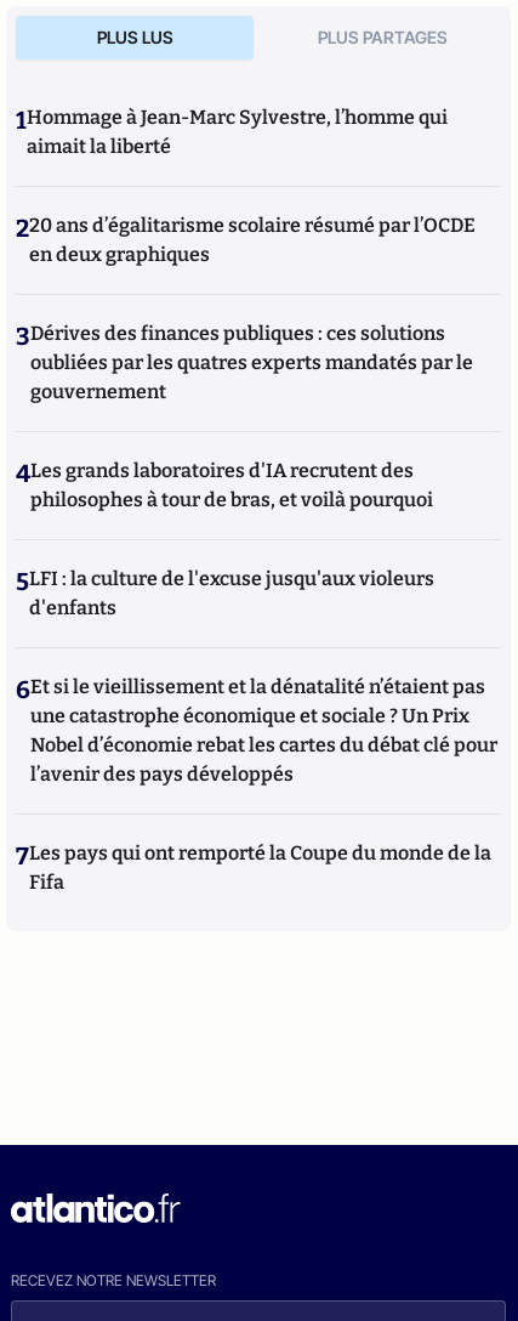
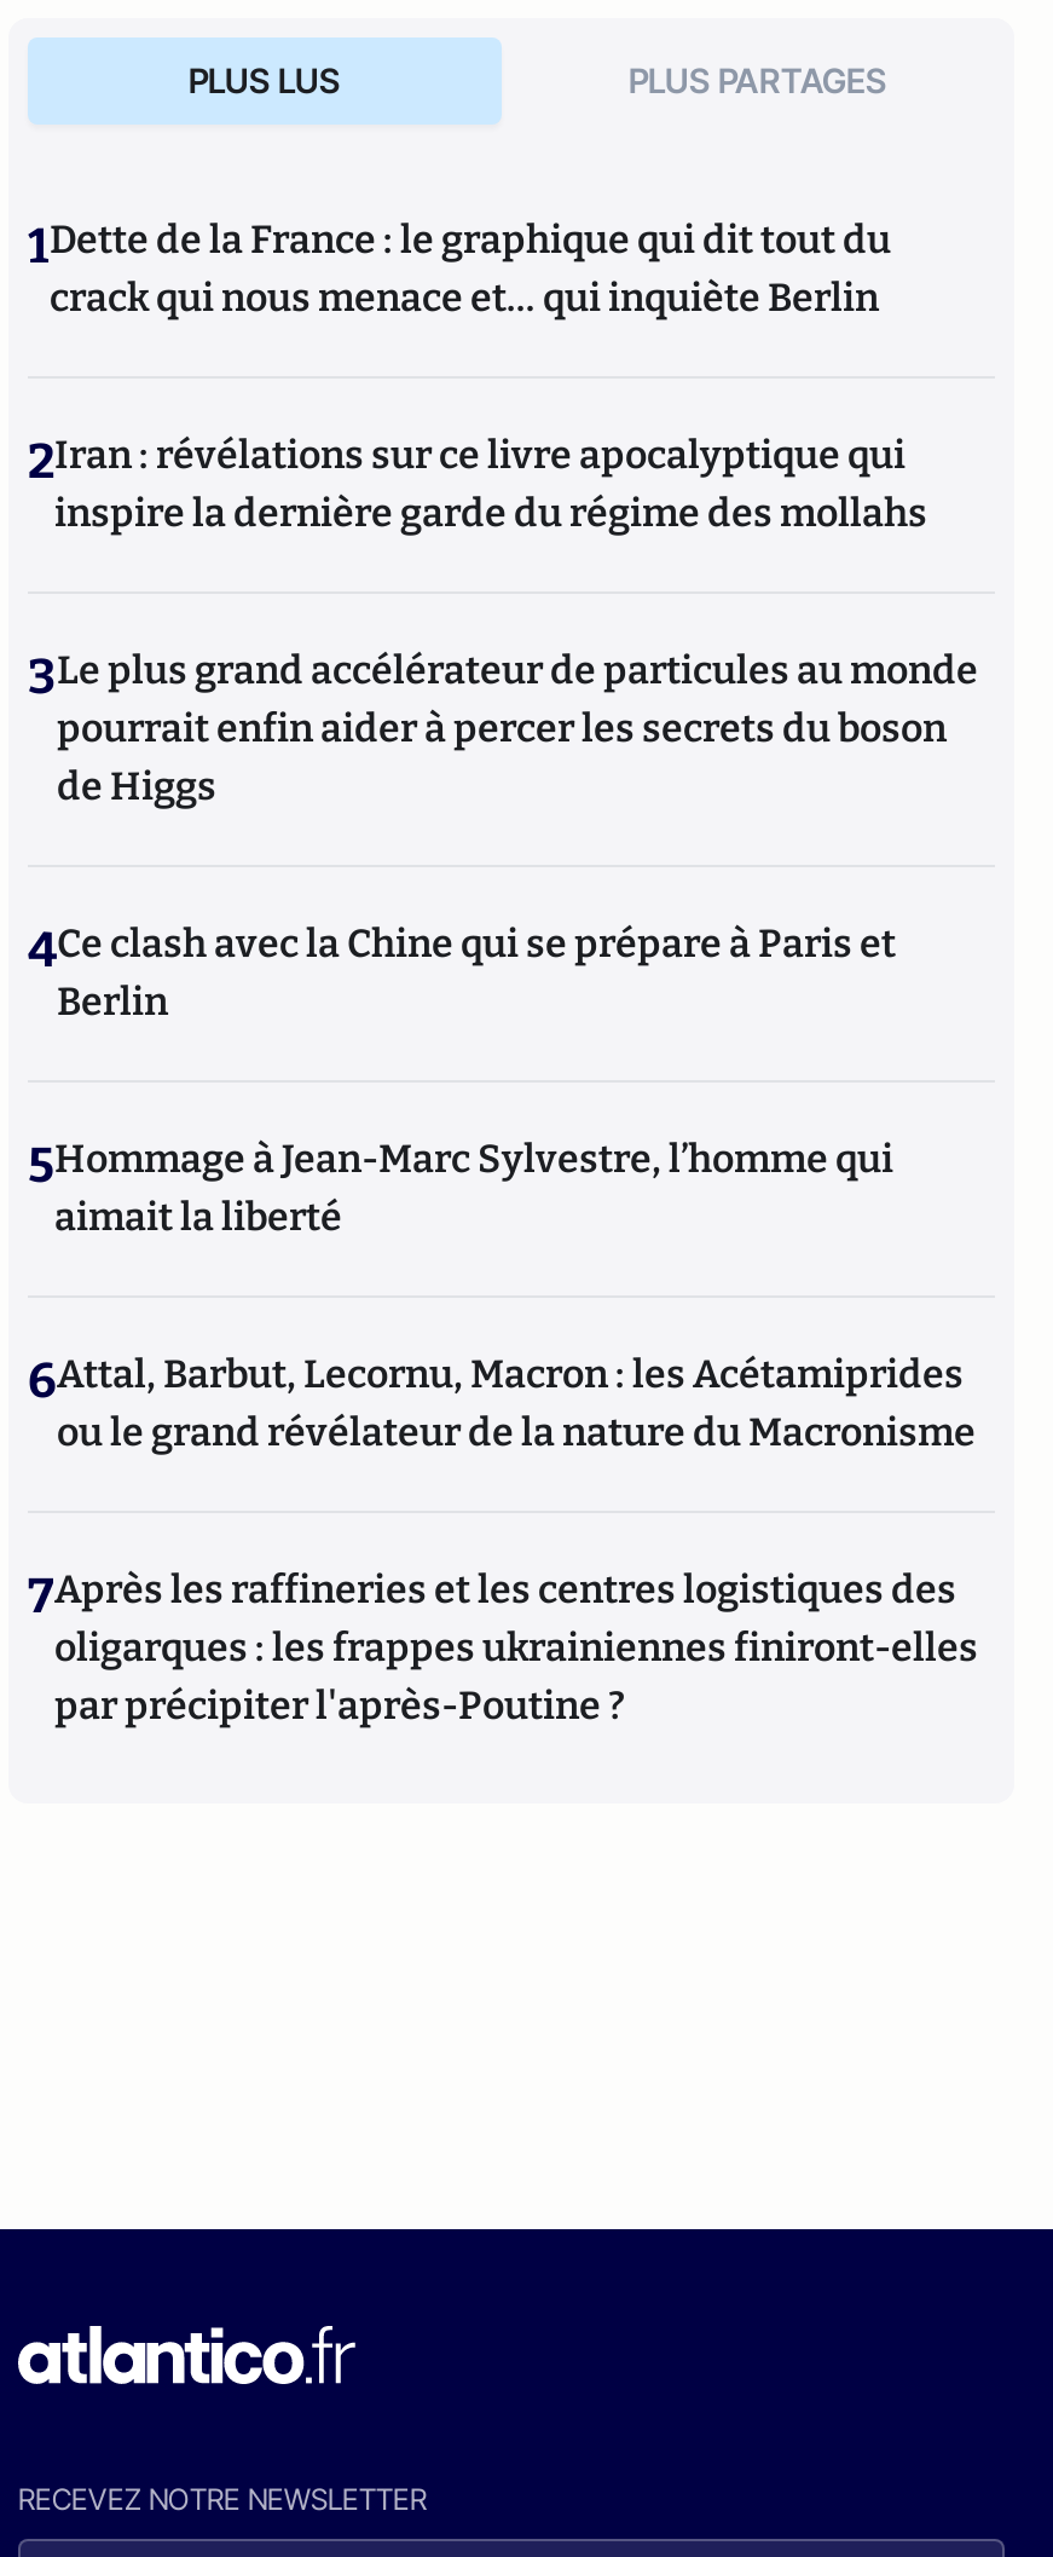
[16,106,448,135] 1Hommage à Jean-Marc Sylvestre, l’homme qui -> [28,217,978,1194] 1Dette de la France : le graphique qui dit tout du | crack qui nous menace et… qui inquiète Berlin | 2Iran : révélations sur ce livre apocalyptique qui | inspire la dernière garde du régime des mollahs | 3Le plus grand accélérateur de particules au monde | pourrait enfin aider à percer les secrets du boson | de Higgs | 4Ce clash avec la Chine qui se prépare à Paris et | Berlin | 5Hommage à Jean-Marc Sylvestre, l’homme qui
moved [27,135,171,158] -> [54,1194,342,1240]: aimait la liberté
[16,214,497,894] 220 ans d’égalitarisme scolaire résumé par l’OCDE | en deux graphiques | 3Dérives des finances publiques : ces solutions | oubliées par les quatres experts mandatés par le | gouvernement | 4Les grands laboratoires d'IA recrutent des | philosophes à tour de bras, et voilà pourquoi | 5LFI : la culture de l'excuse jusqu'aux violeurs | d'enfants | 6Et si le vieillissement et la dénatalité n’étaient pas | une catastrophe économique et sociale ? Un Prix | Nobel d’économie rebat les cartes du débat clé pour | l’avenir des pays développés | 7Les pays qui ont remporté la Coupe du monde de la | Fifa -> [28,1351,978,1728] 6Attal, Barbut, Lecornu, Macron : les Acétamiprides | ou le grand révélateur de la nature du Macronisme | 7Après les raffineries et les centres logistiques des | oligarques : les frappes ukrainiennes finiront-elles | par précipiter l'après-Poutine ?

